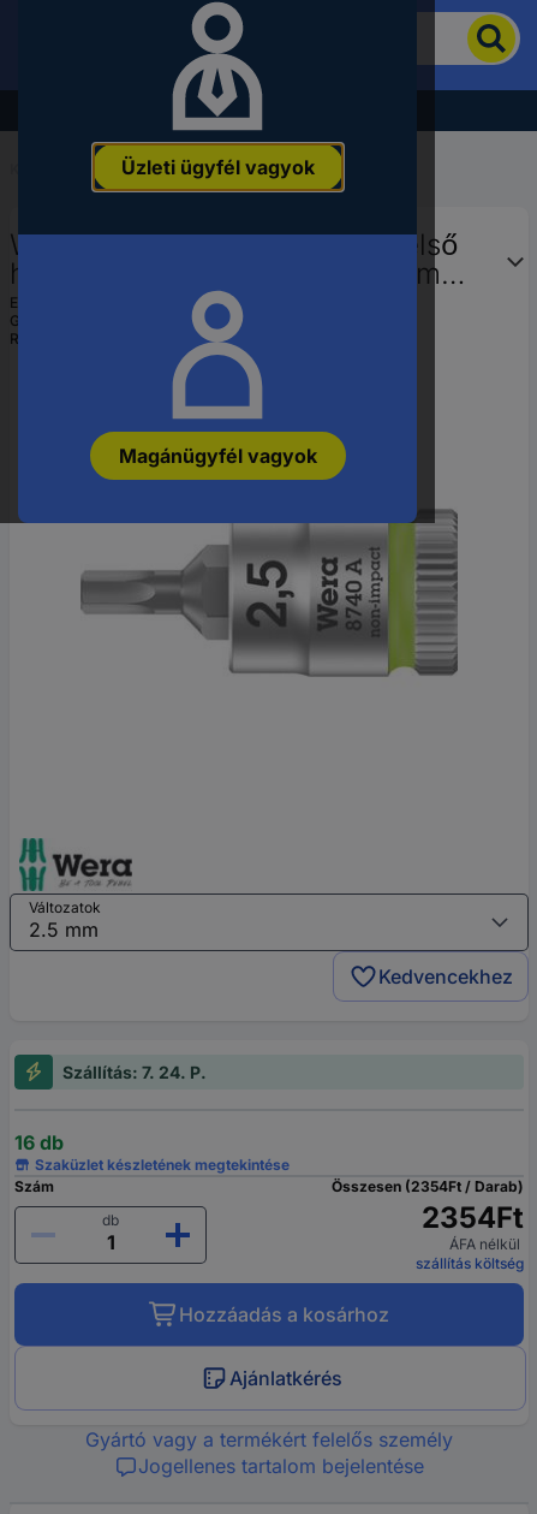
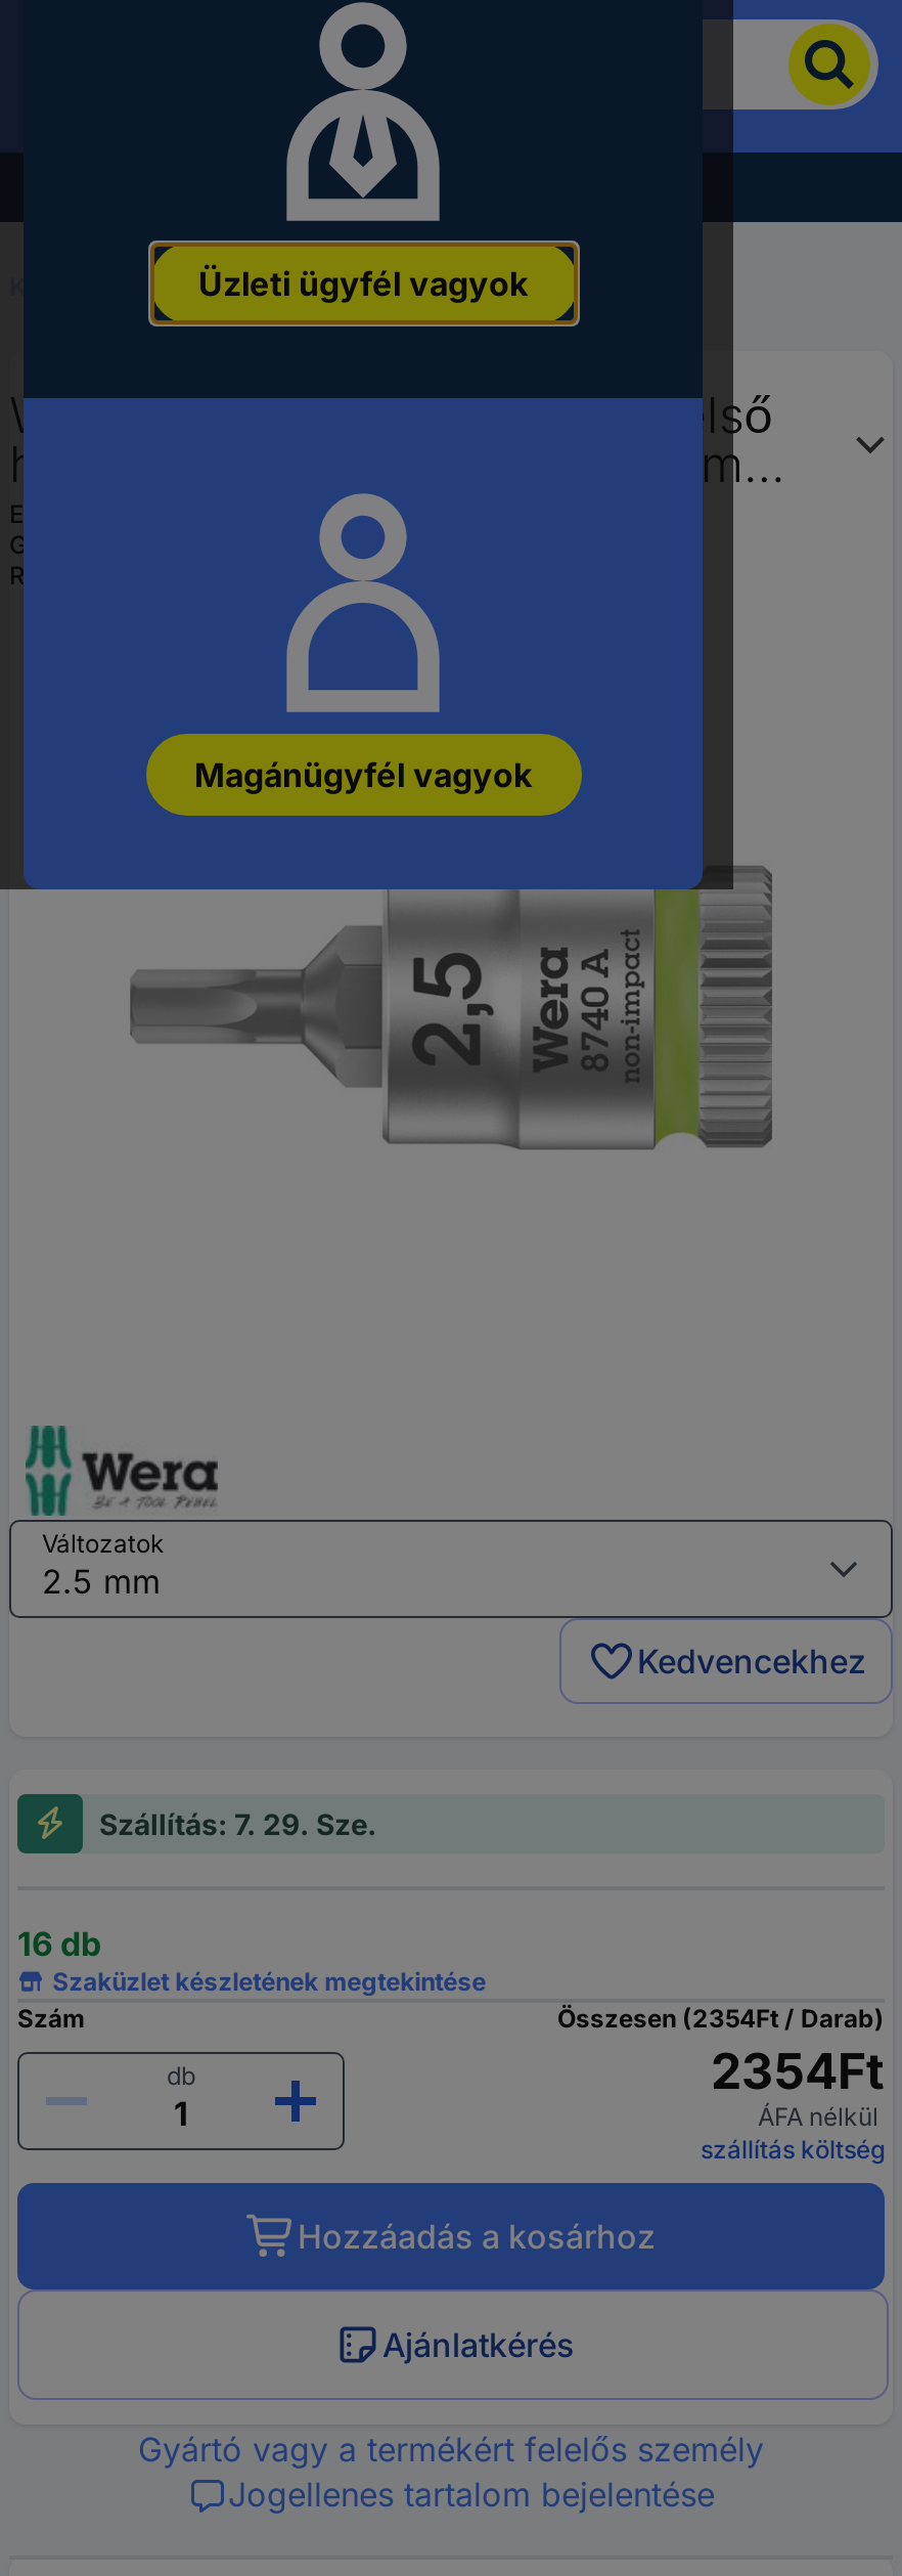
[62,1062,207,1082] Szállítás: 7. 24. P. -> [99,1806,377,1841] Szállítás: 7. 29. Sze.

